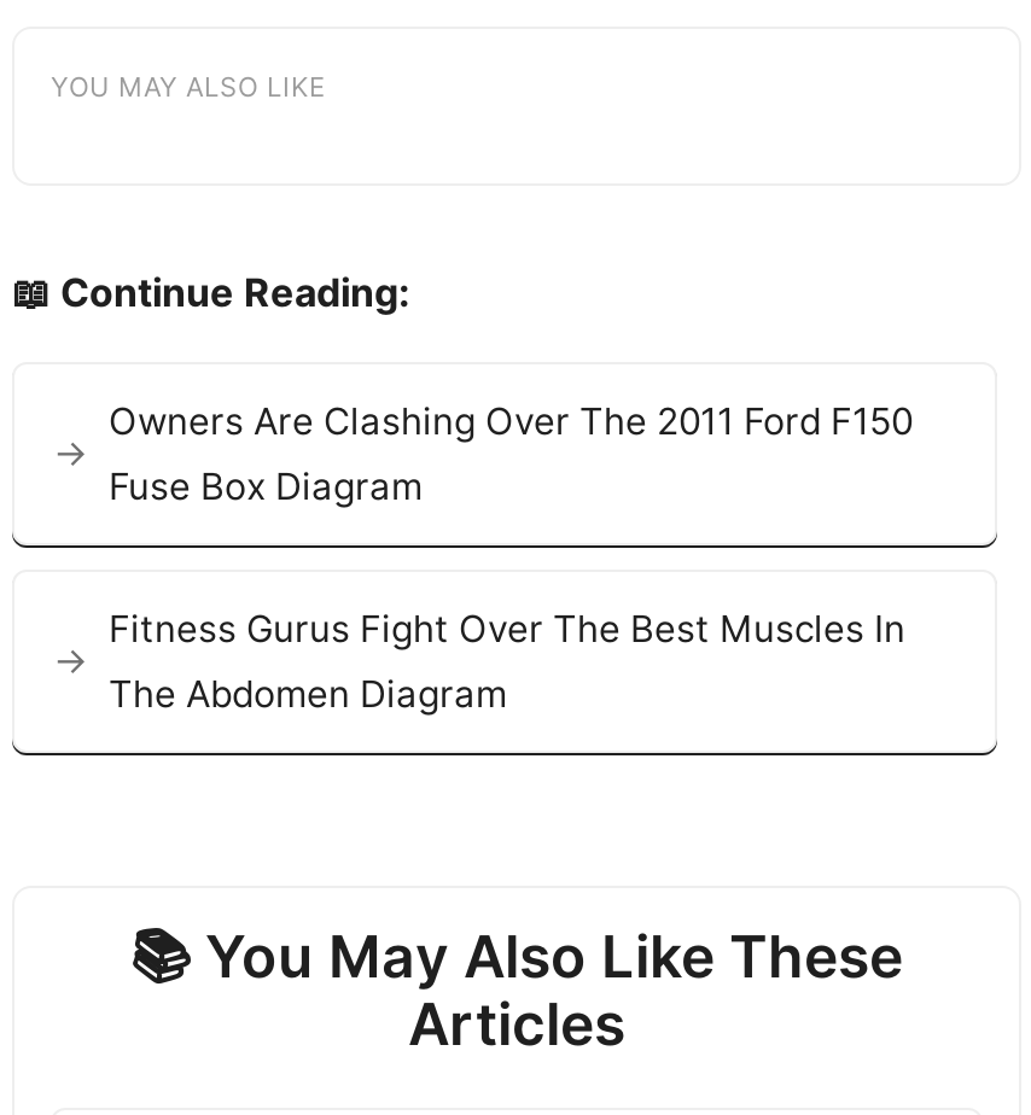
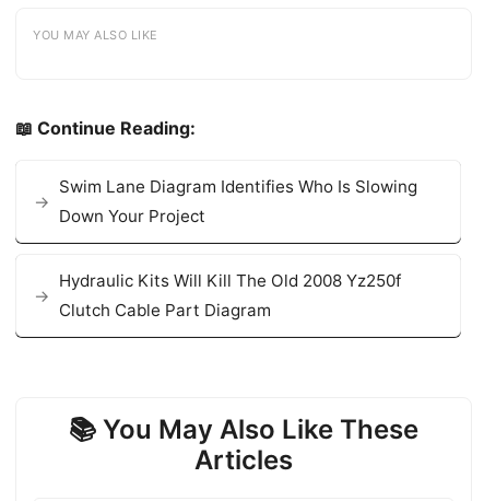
[109,398,913,509] Owners Are Clashing Over The 2011 Ford F150 | Fuse Box Diagram -> [59,176,417,226] Swim Lane Diagram Identifies Who Is Slowing | Down Your Project
[109,606,905,717] Fitness Gurus Fight Over The Best Muscles In | The Abdomen Diagram -> [59,270,401,321] Hydraulic Kits Will Kill The Old 2008 Yz250f | Clutch Cable Part Diagram

